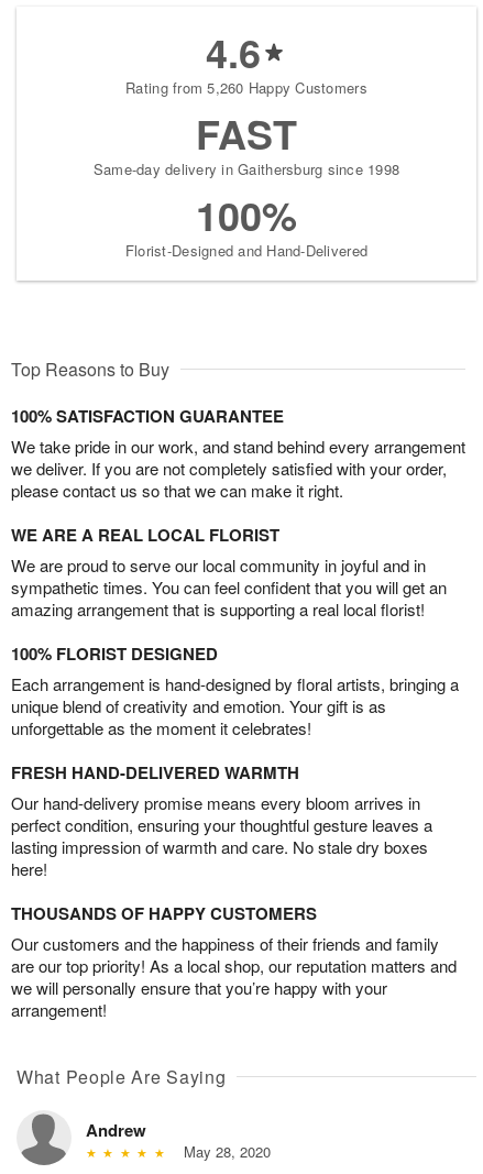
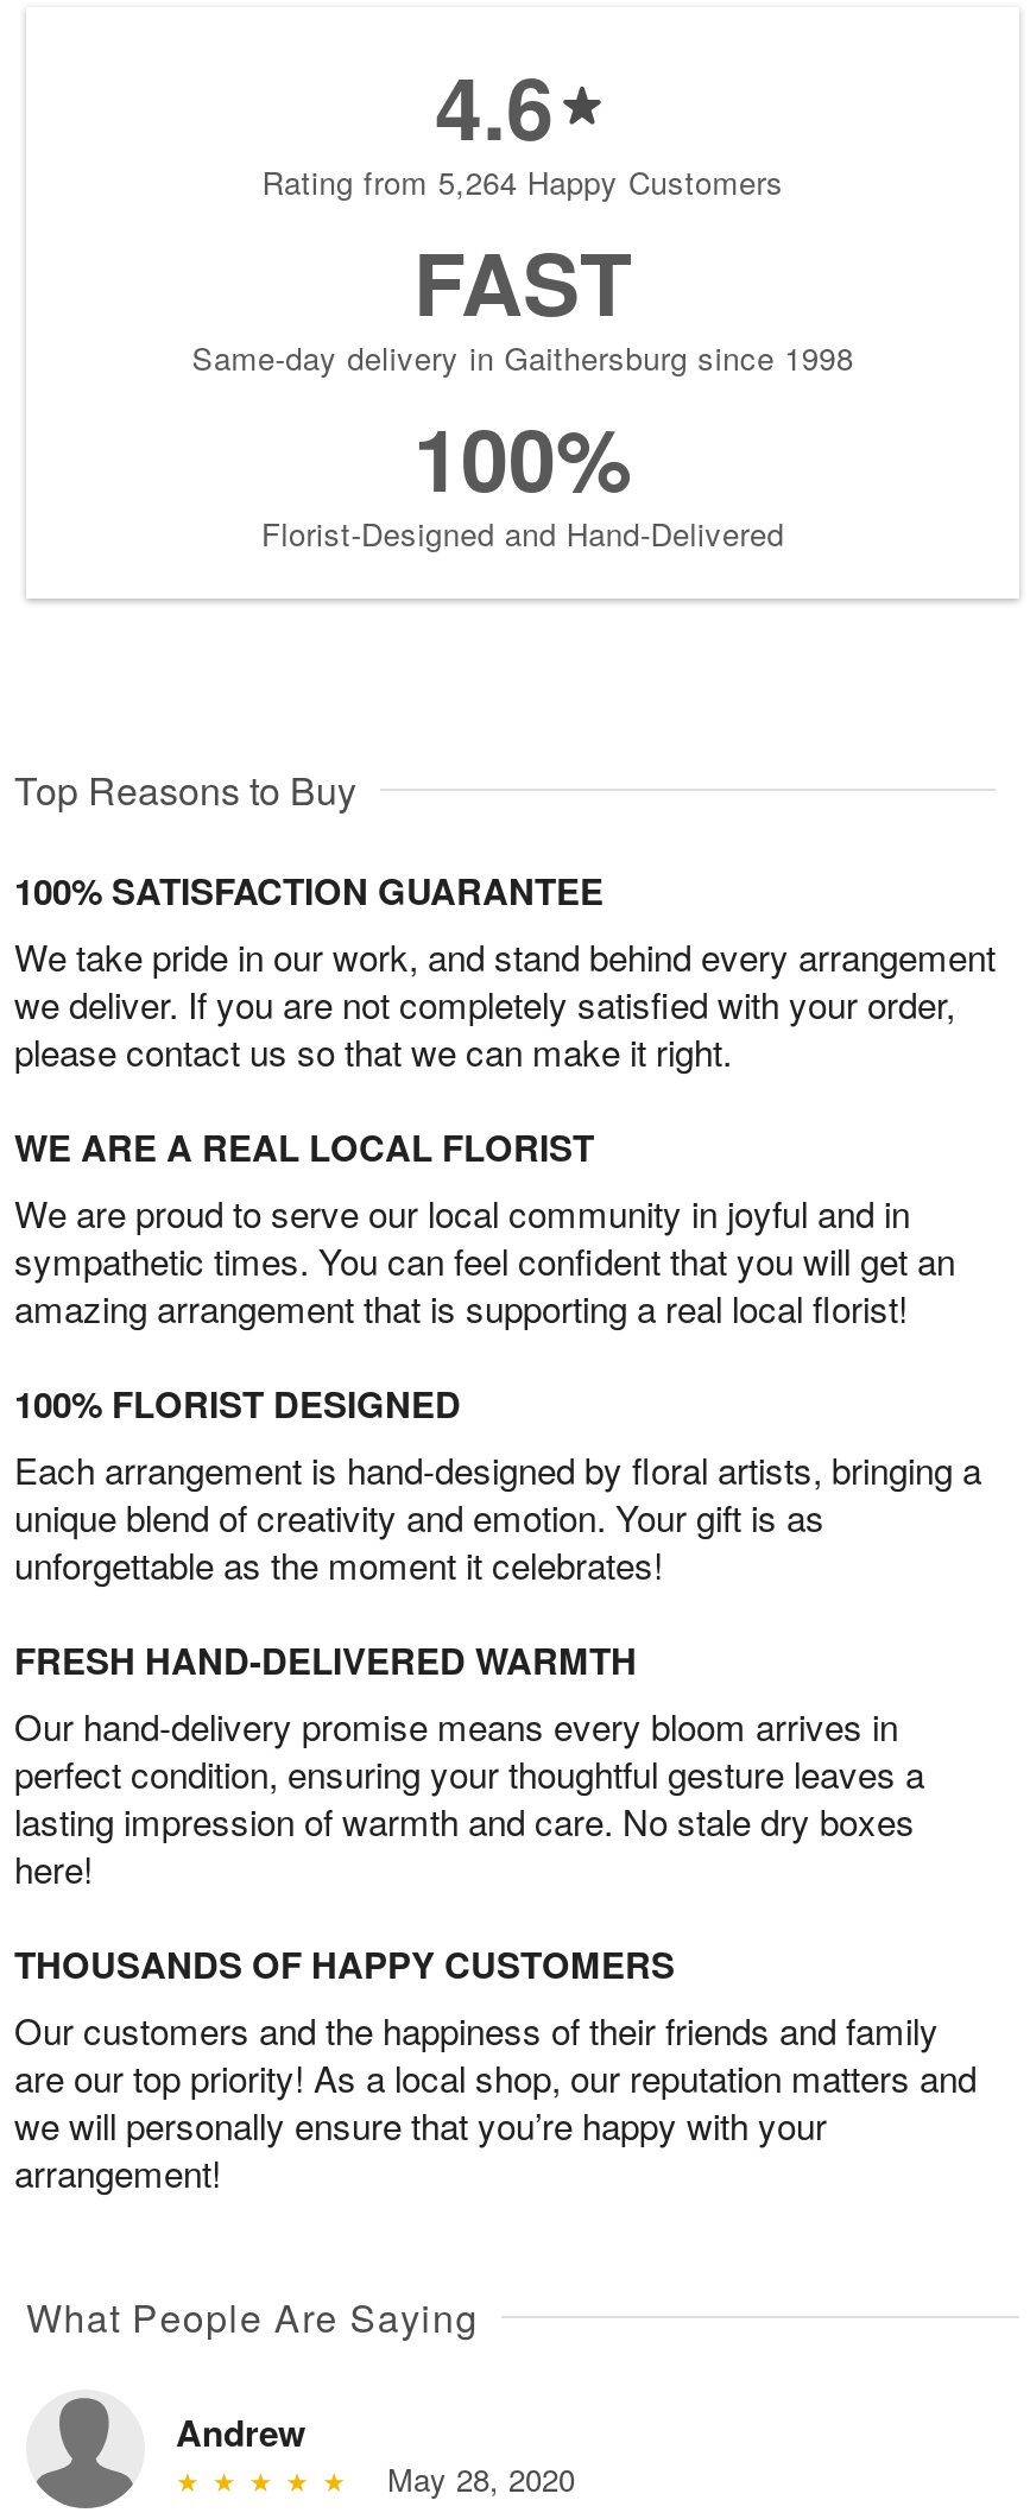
[126,77,367,97] Rating from 5,260 Happy Customers -> [262,158,784,203] Rating from 5,264 Happy Customers

